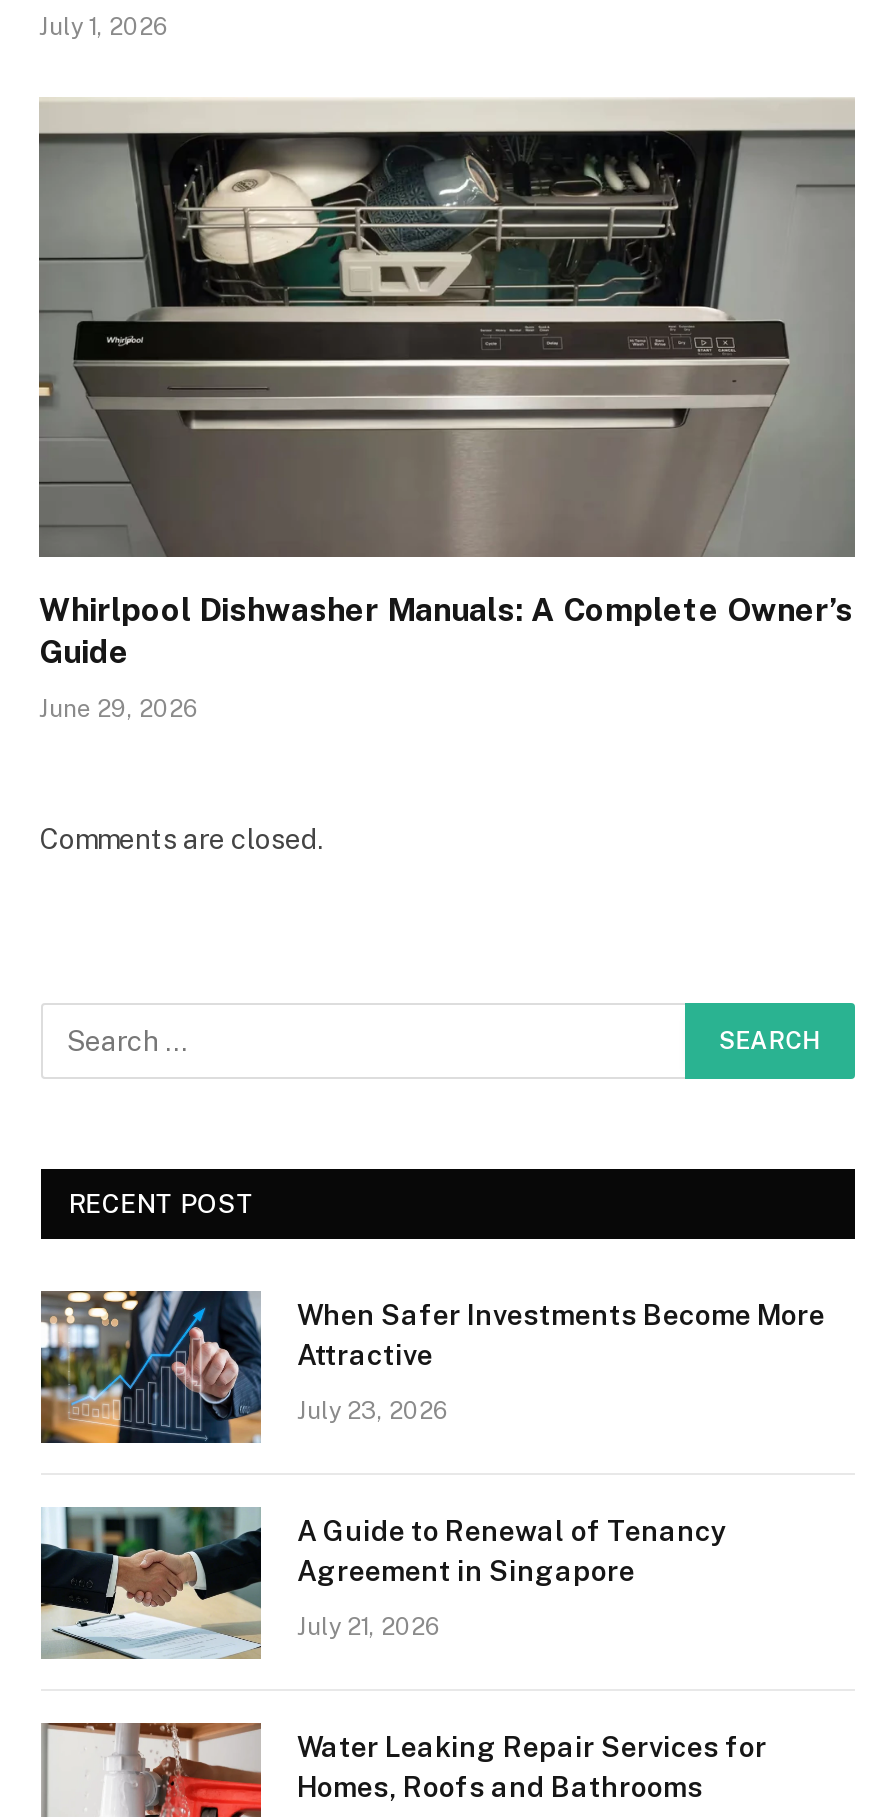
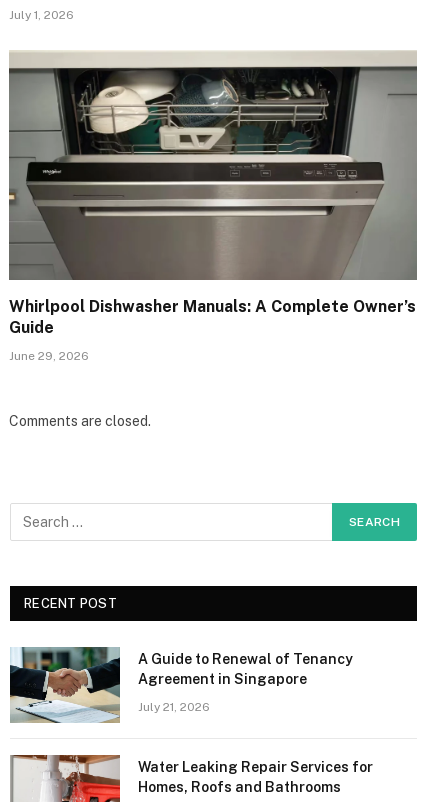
[39,1289,825,1445] [image] | When Safer Investments Become More | Attractive | July 23, 2026 -> none

